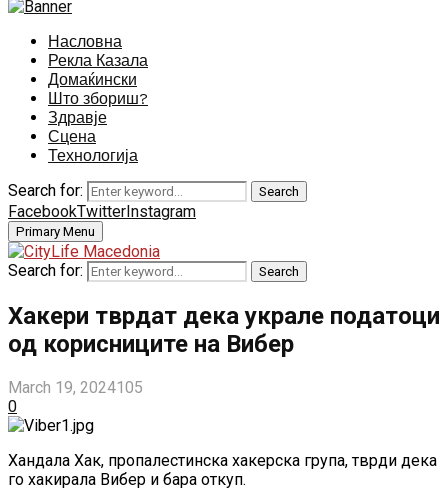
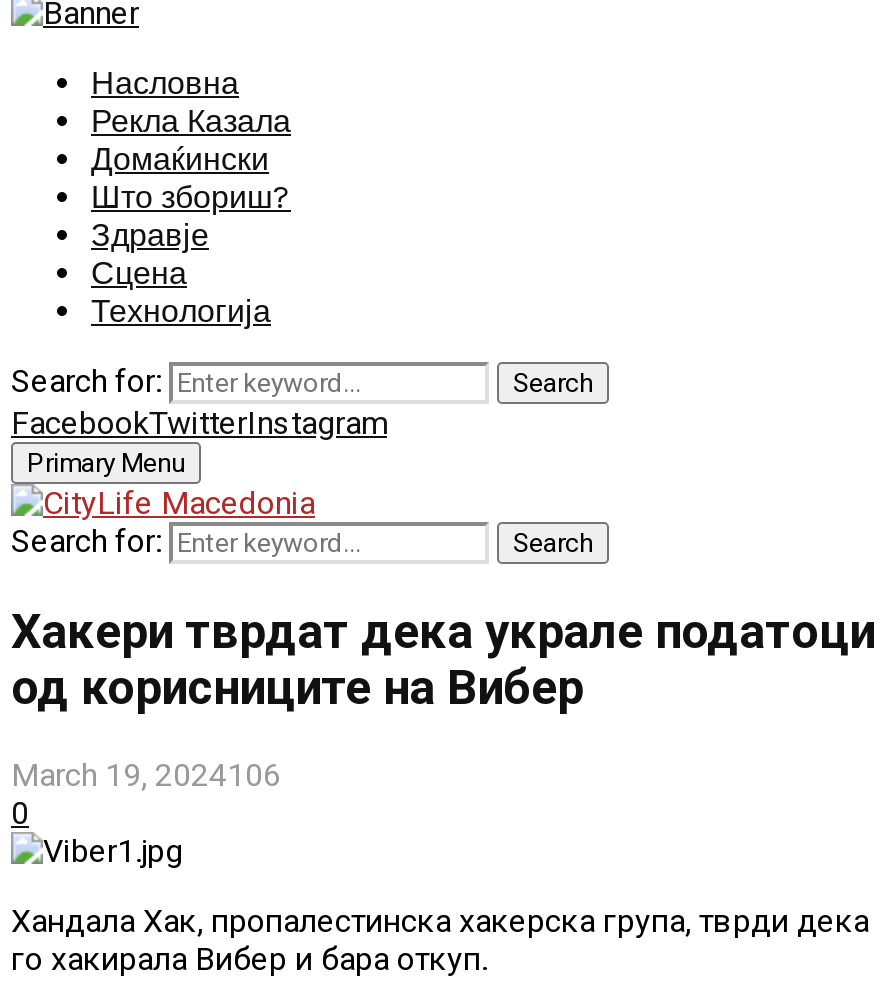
[8,378,143,397] March 19, 2024105 -> [11,756,281,794] March 19, 2024106

